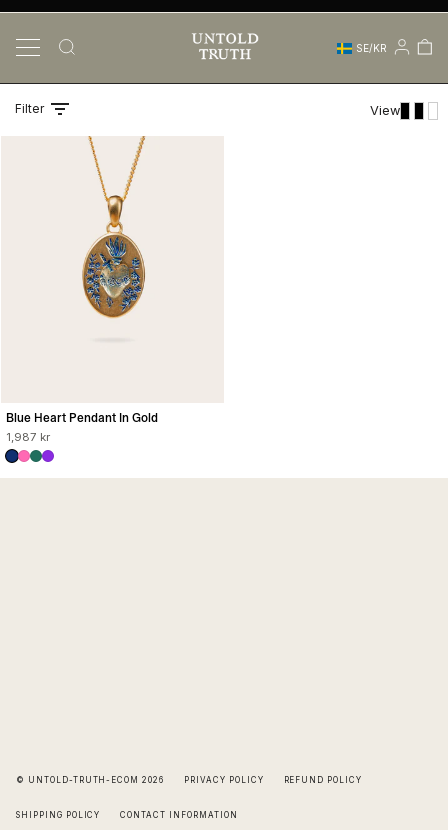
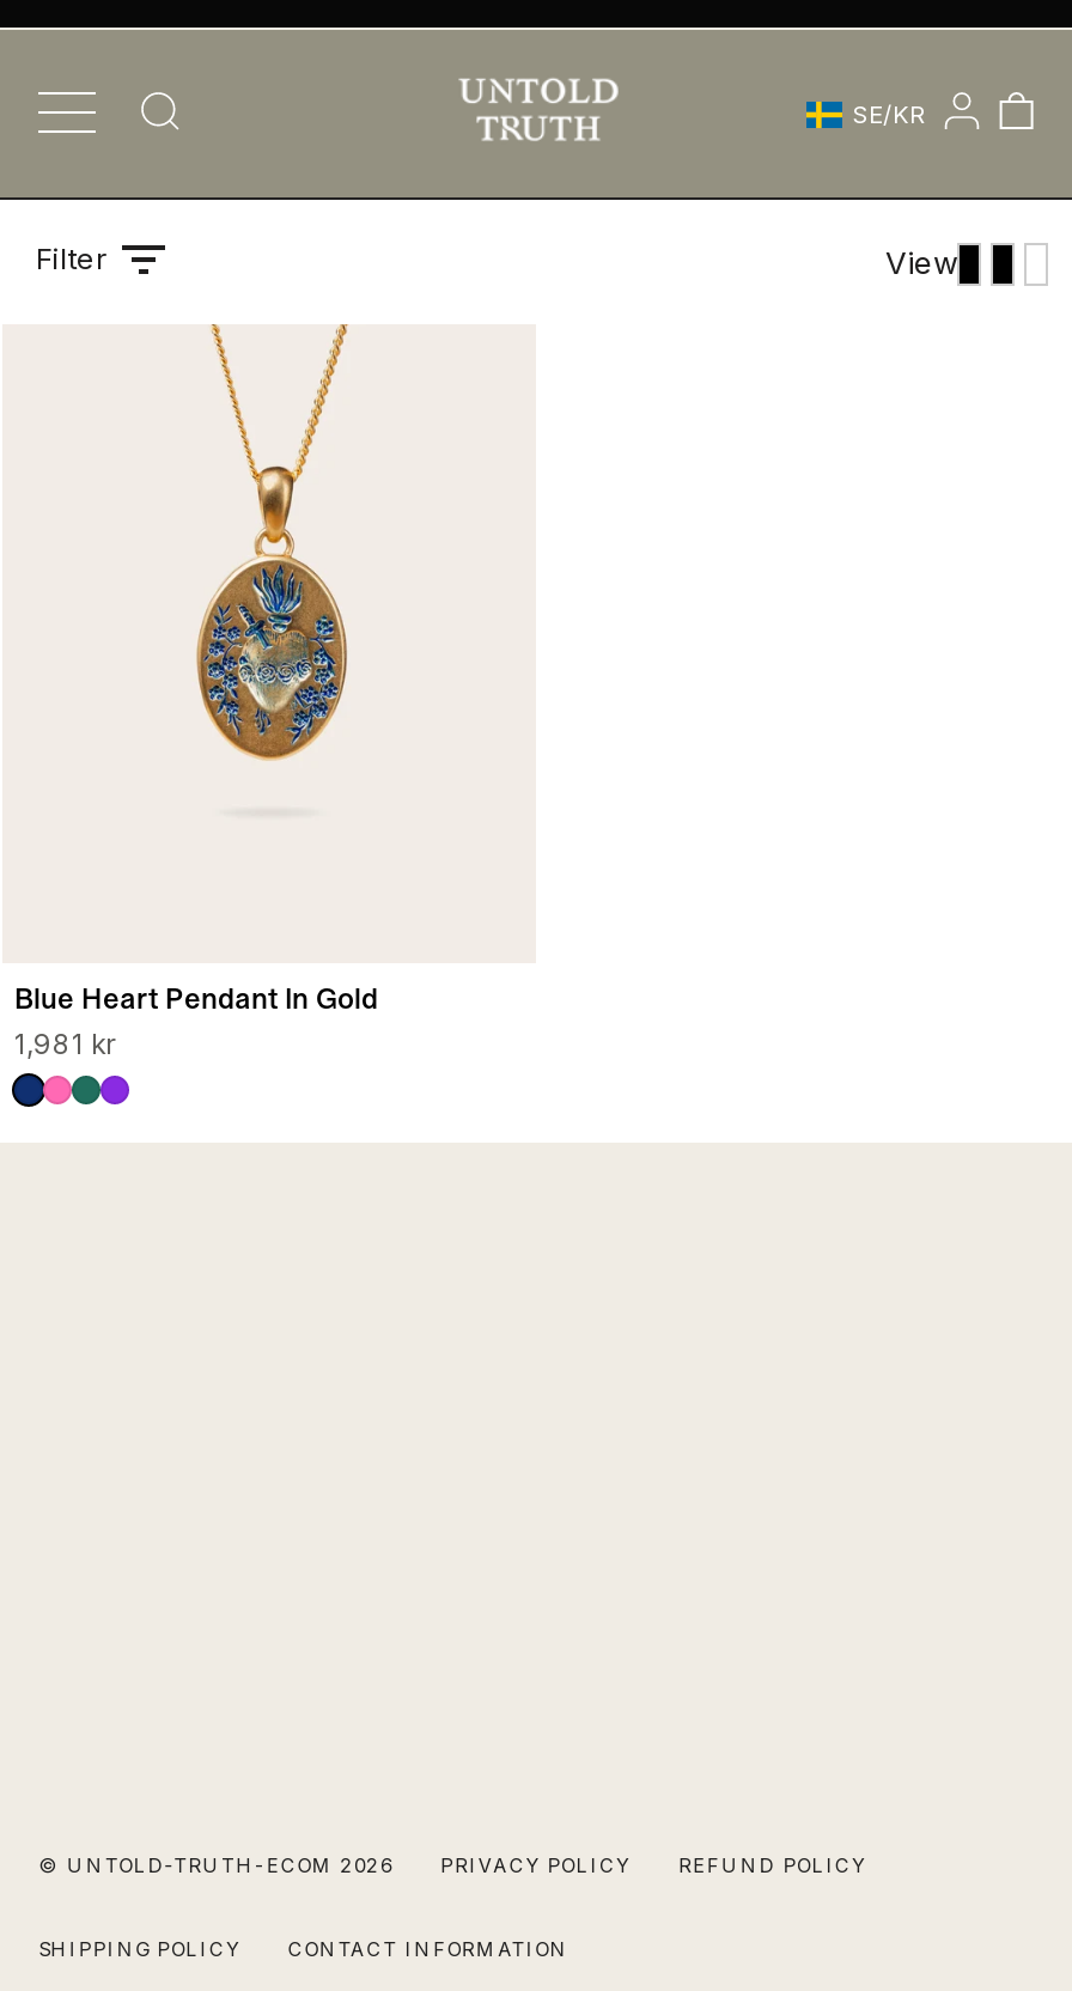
[6,430,50,444] 1,987 kr -> [14,1028,115,1061] 1,981 kr

